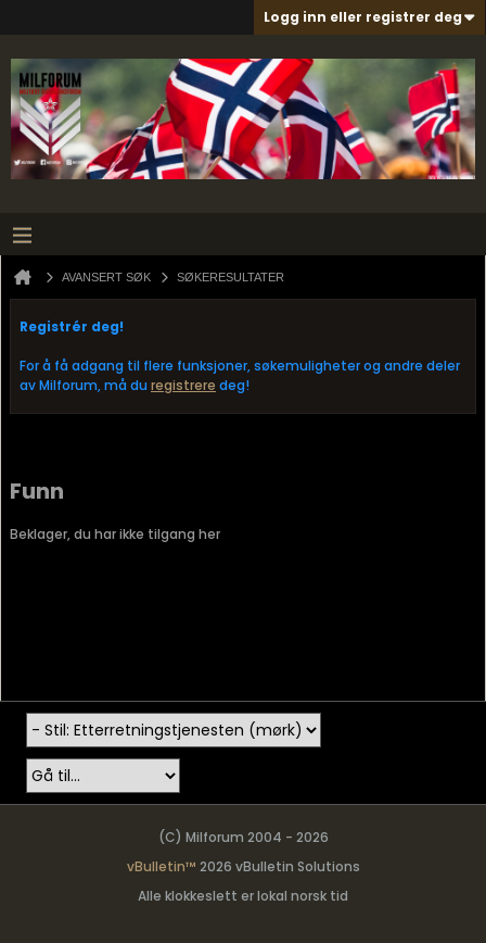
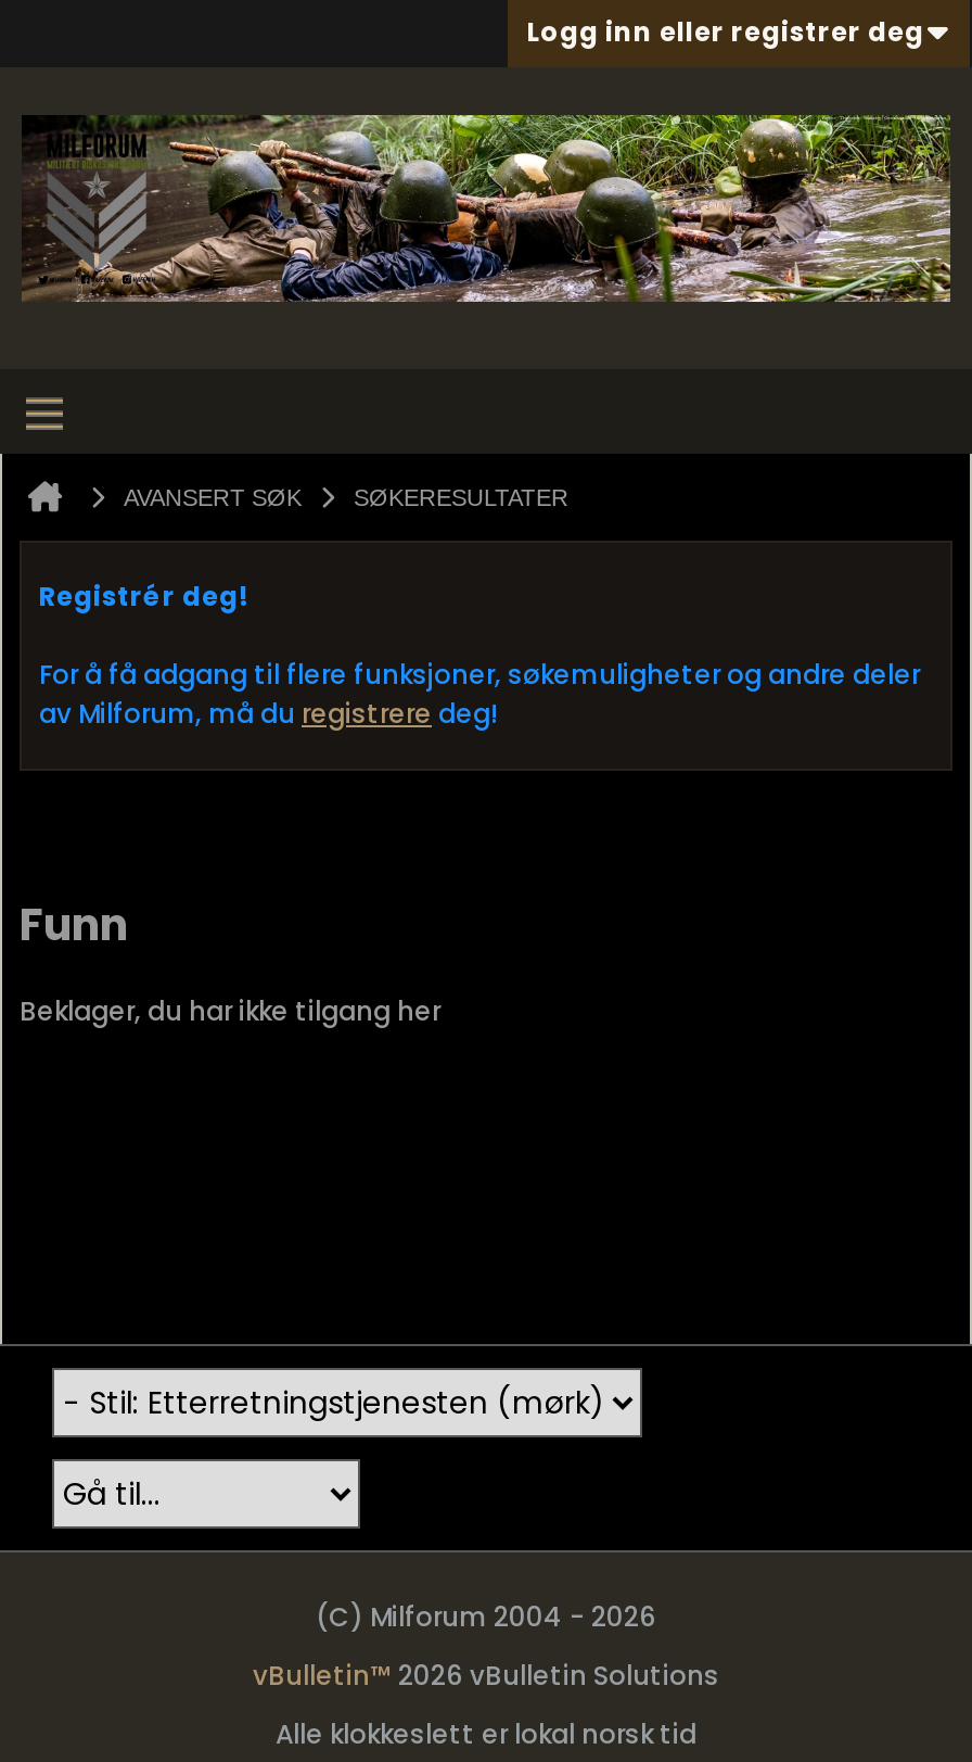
[10,58,475,180] [image] -> [22,113,950,304] [image]

